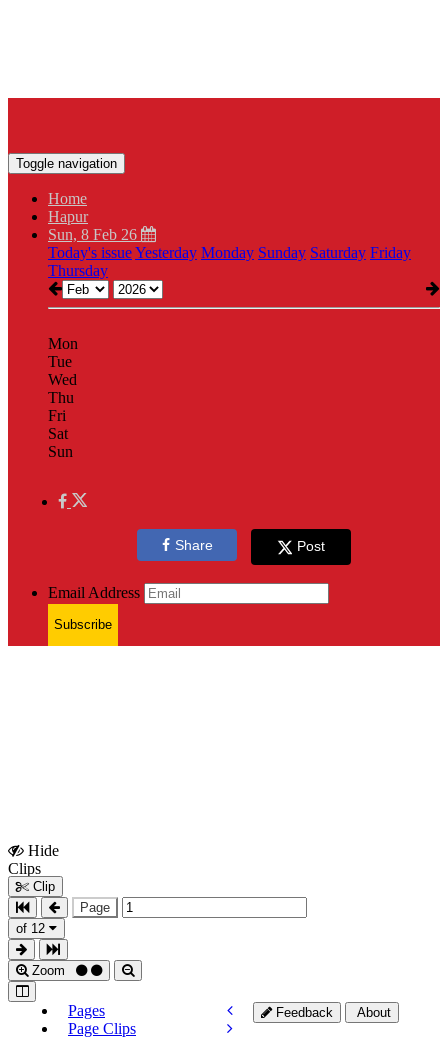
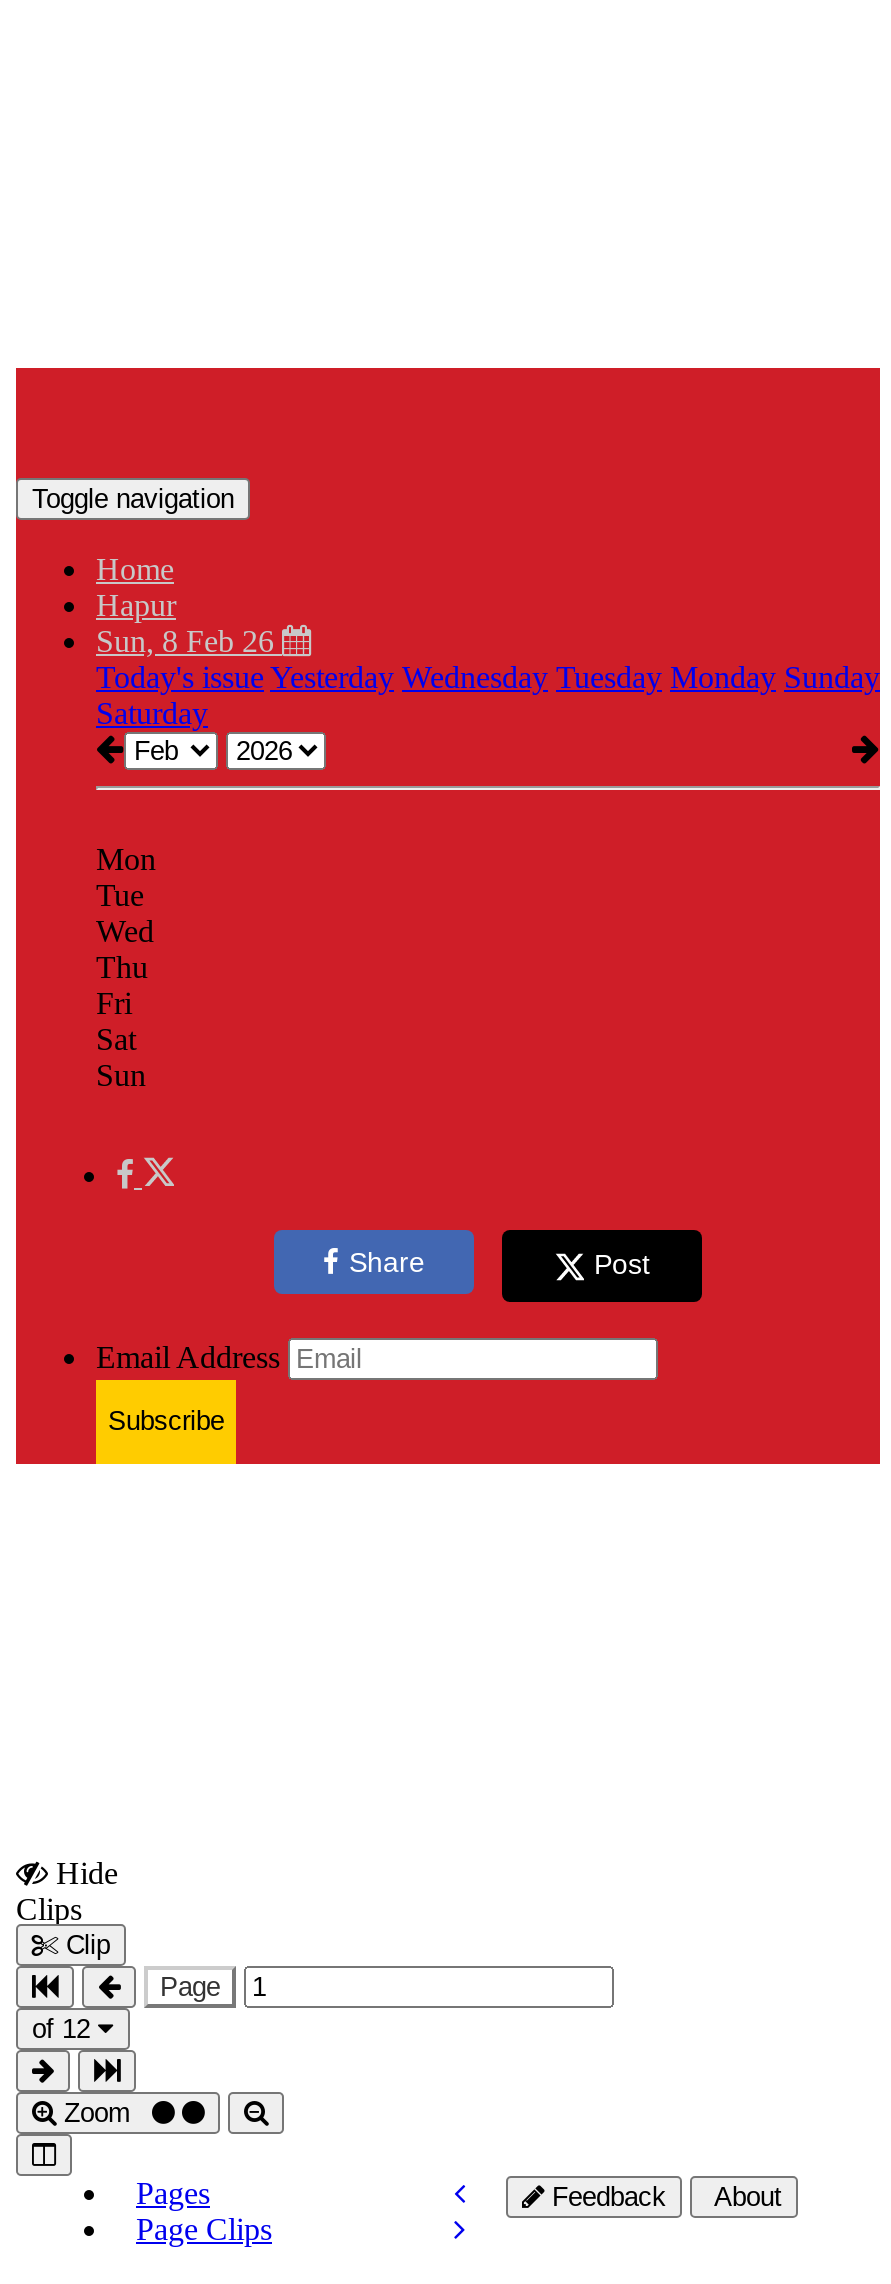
[48,244,411,279] Today's issue Yesterday Monday Sunday Saturday Friday | Thursday -> [96,660,880,730] Today's issue Yesterday Wednesday Tuesday Monday Sunday | Saturday

